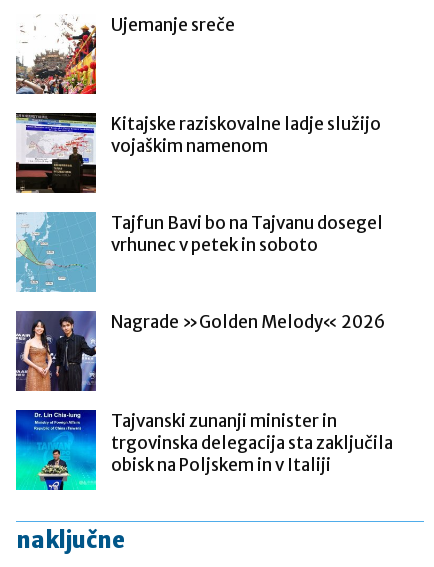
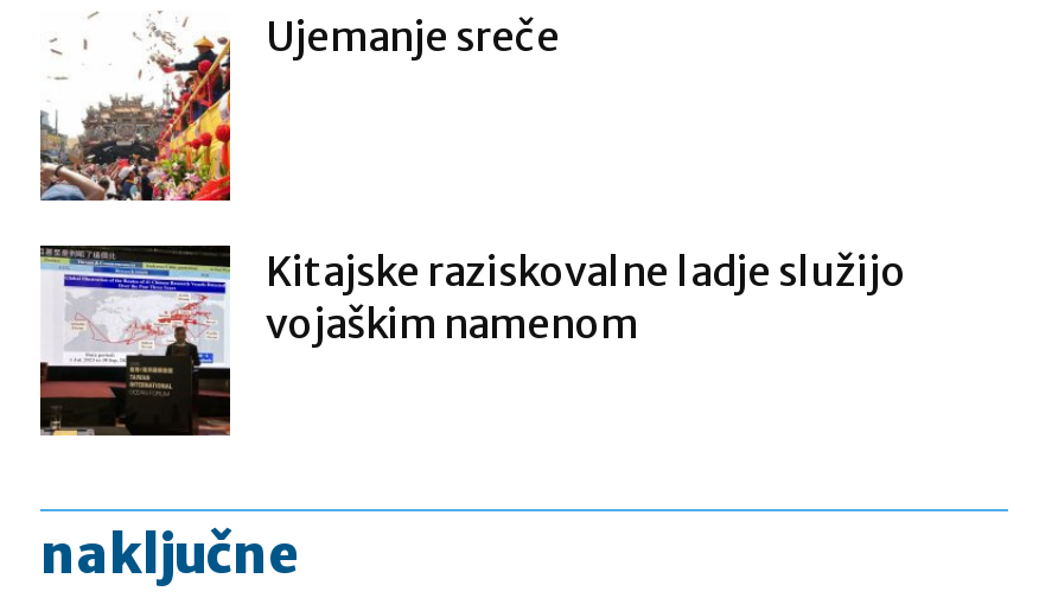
[15,211,385,333] [image] | Tajfun Bavi bo na Tajvanu dosegel | vrhunec v petek in soboto | Nagrade »Golden Melody« 2026 -> none
[15,310,393,476] [image] | Tajvanski zunanji minister in | trgovinska delegacija sta zaključila | obisk na Poljskem in v Italiji -> none
[15,409,97,491] [image] -> none

